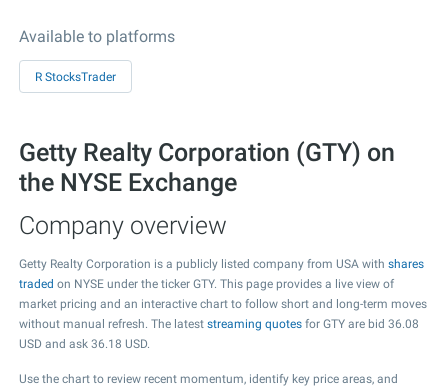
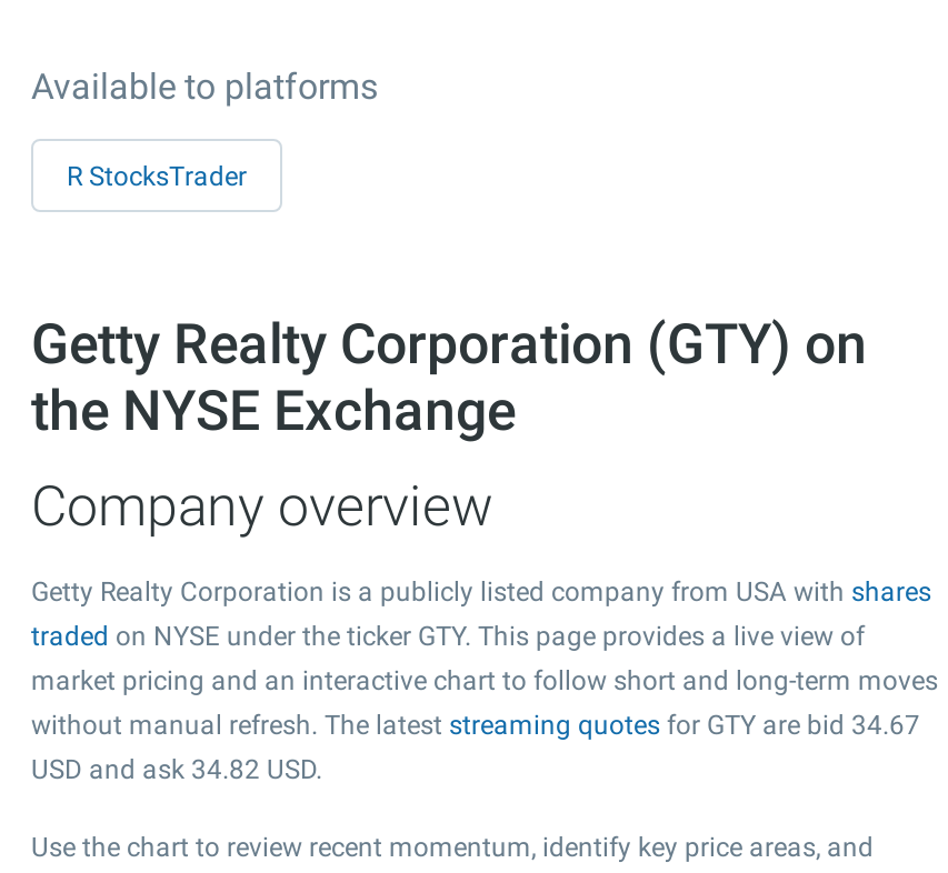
[19,317,419,331] without manual refresh. The latest streaming quotes for GTY are bid 36.08 -> [31,710,920,741] without manual refresh. The latest streaming quotes for GTY are bid 34.67
[19,337,150,351] USD and ask 36.18 USD. -> [31,754,322,785] USD and ask 34.82 USD.

